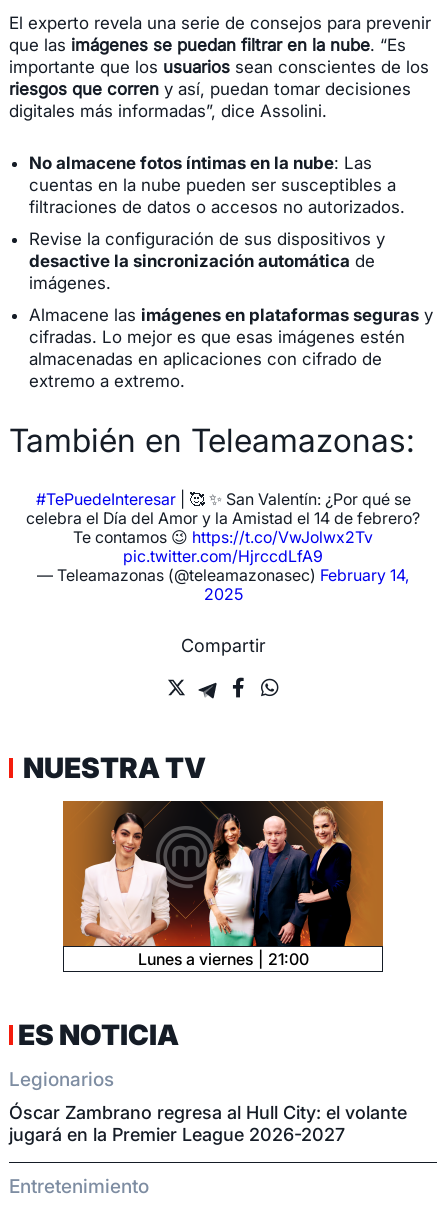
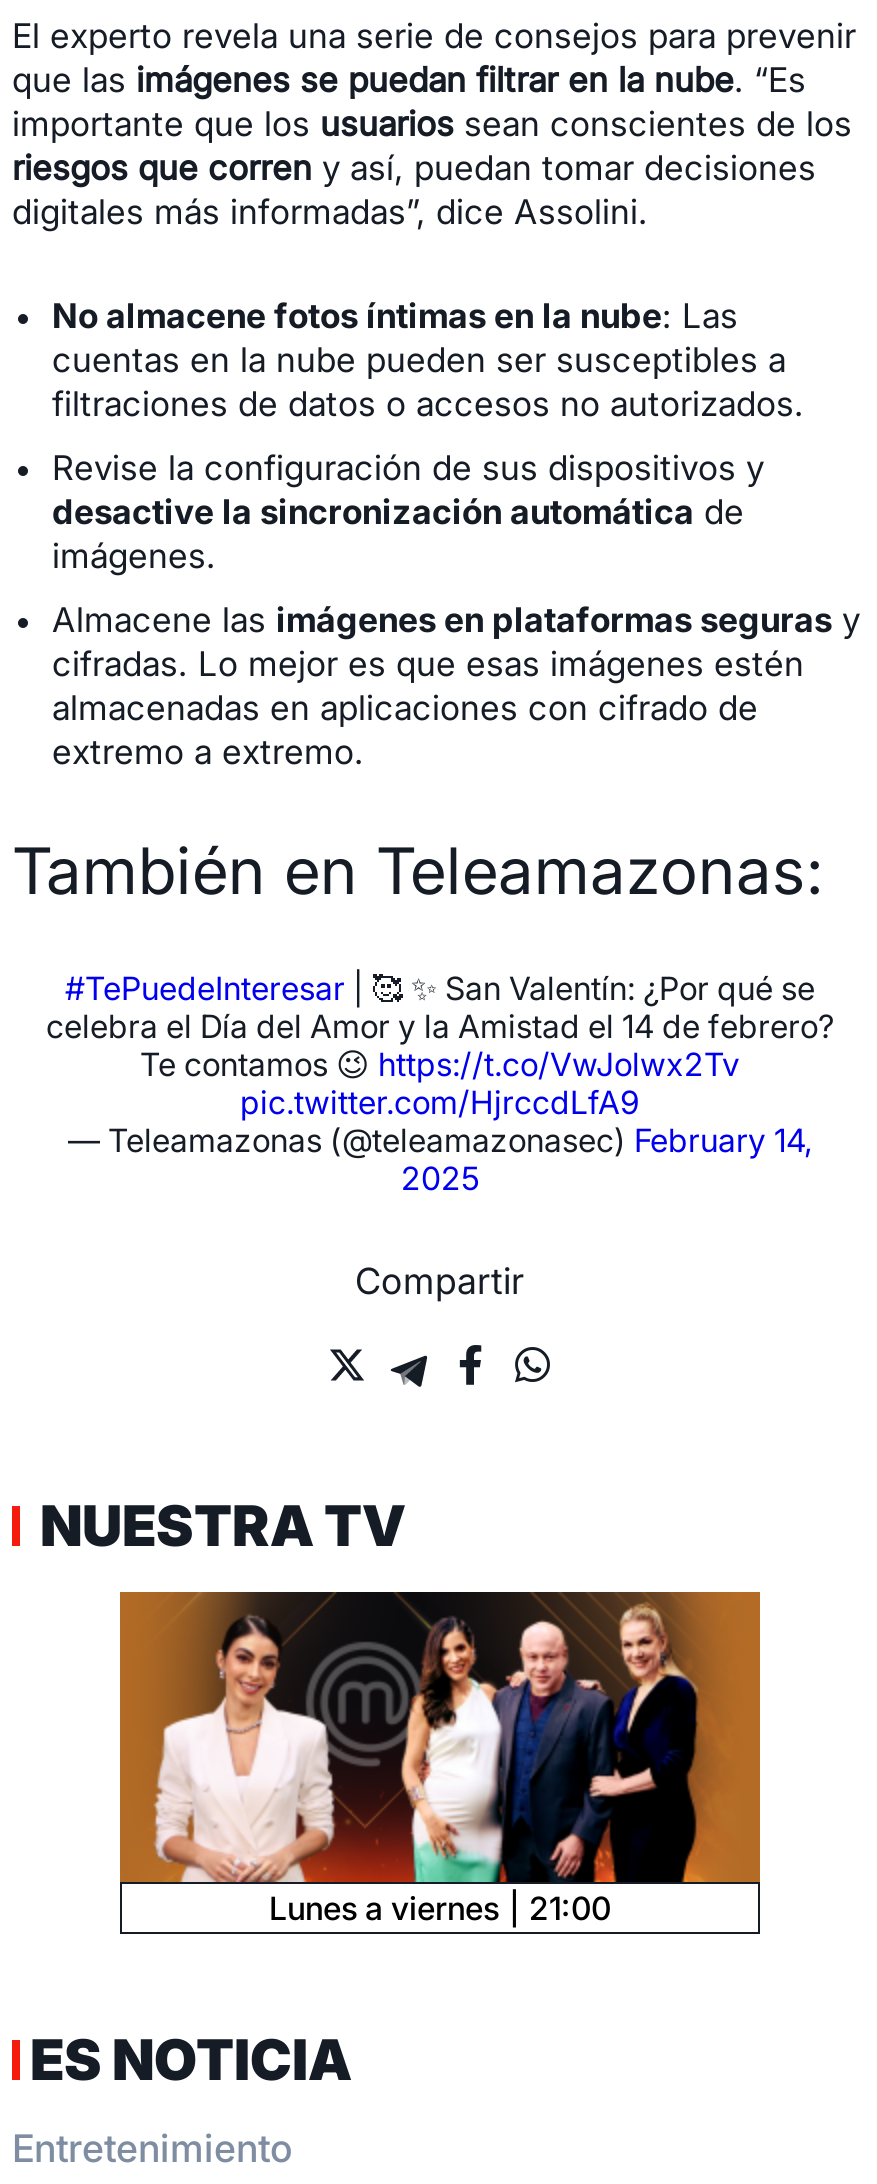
[9,1068,407,1145] Legionarios | Óscar Zambrano regresa al Hull City: el volante | jugará en la Premier League 2026-2027 -> none

